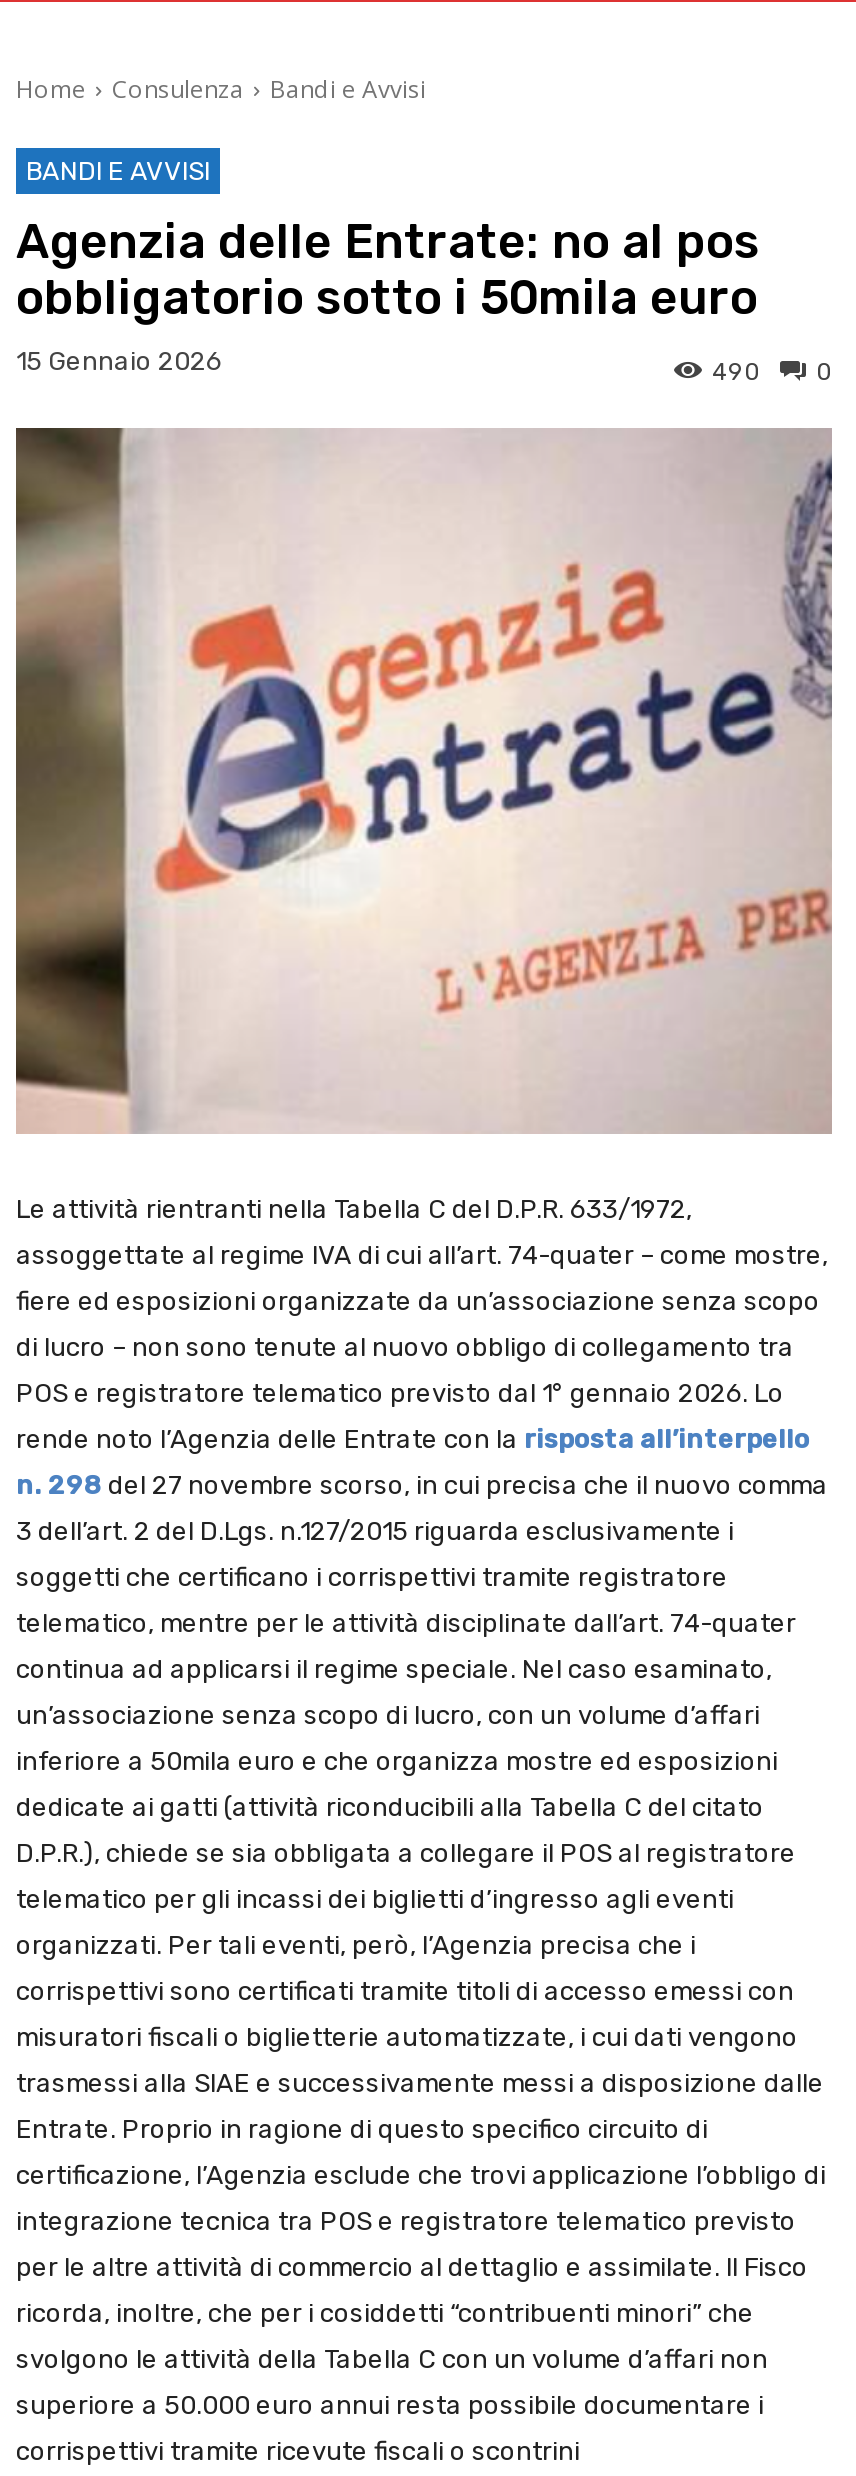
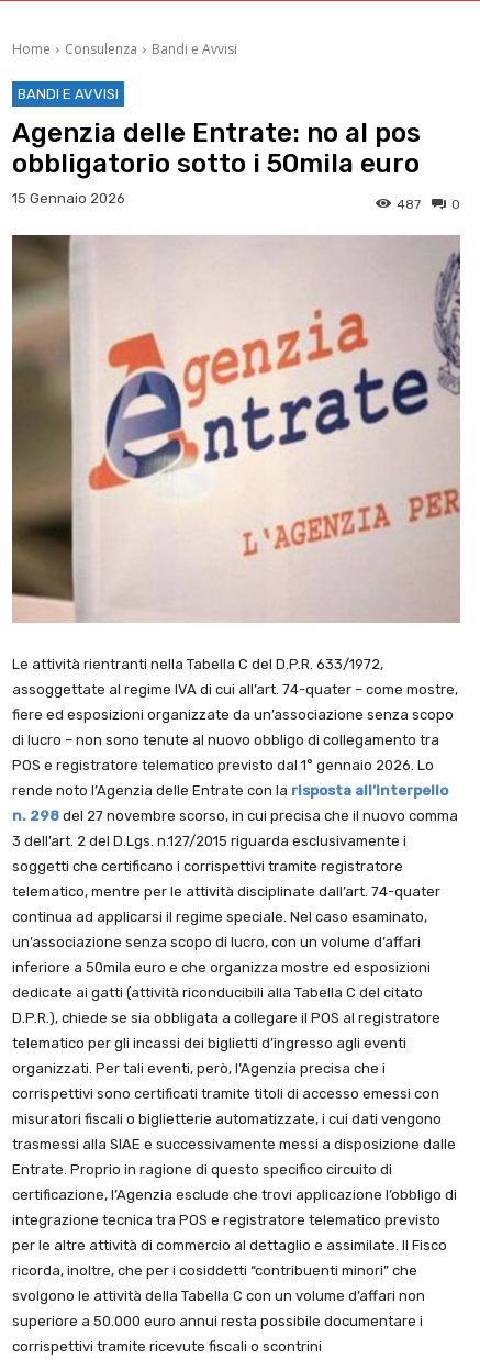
[712,358,832,386] 490 0 -> [397,197,460,212] 487 0

